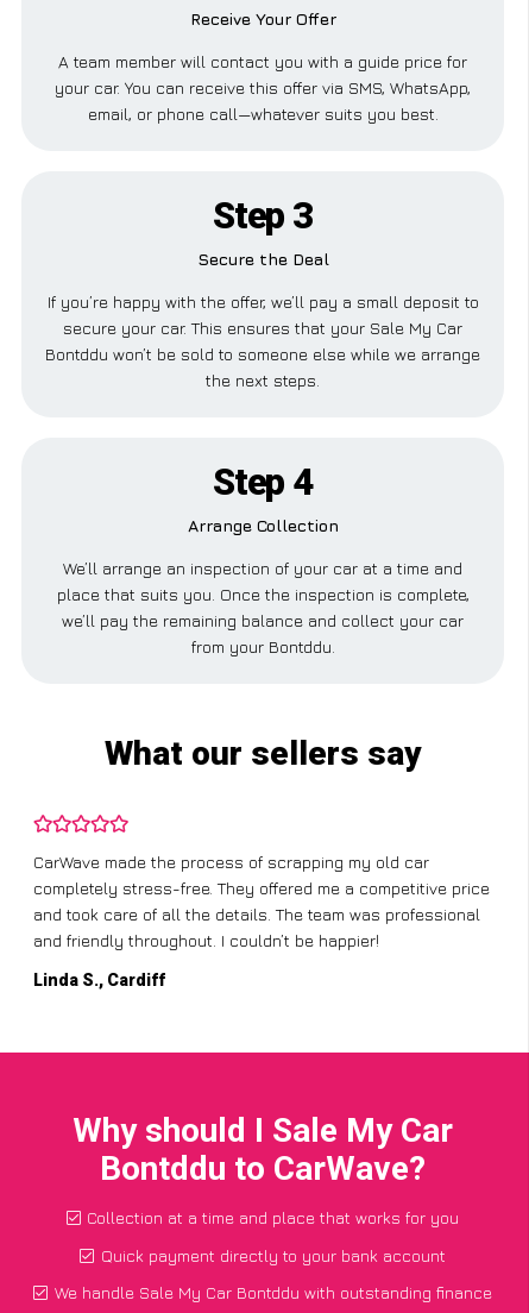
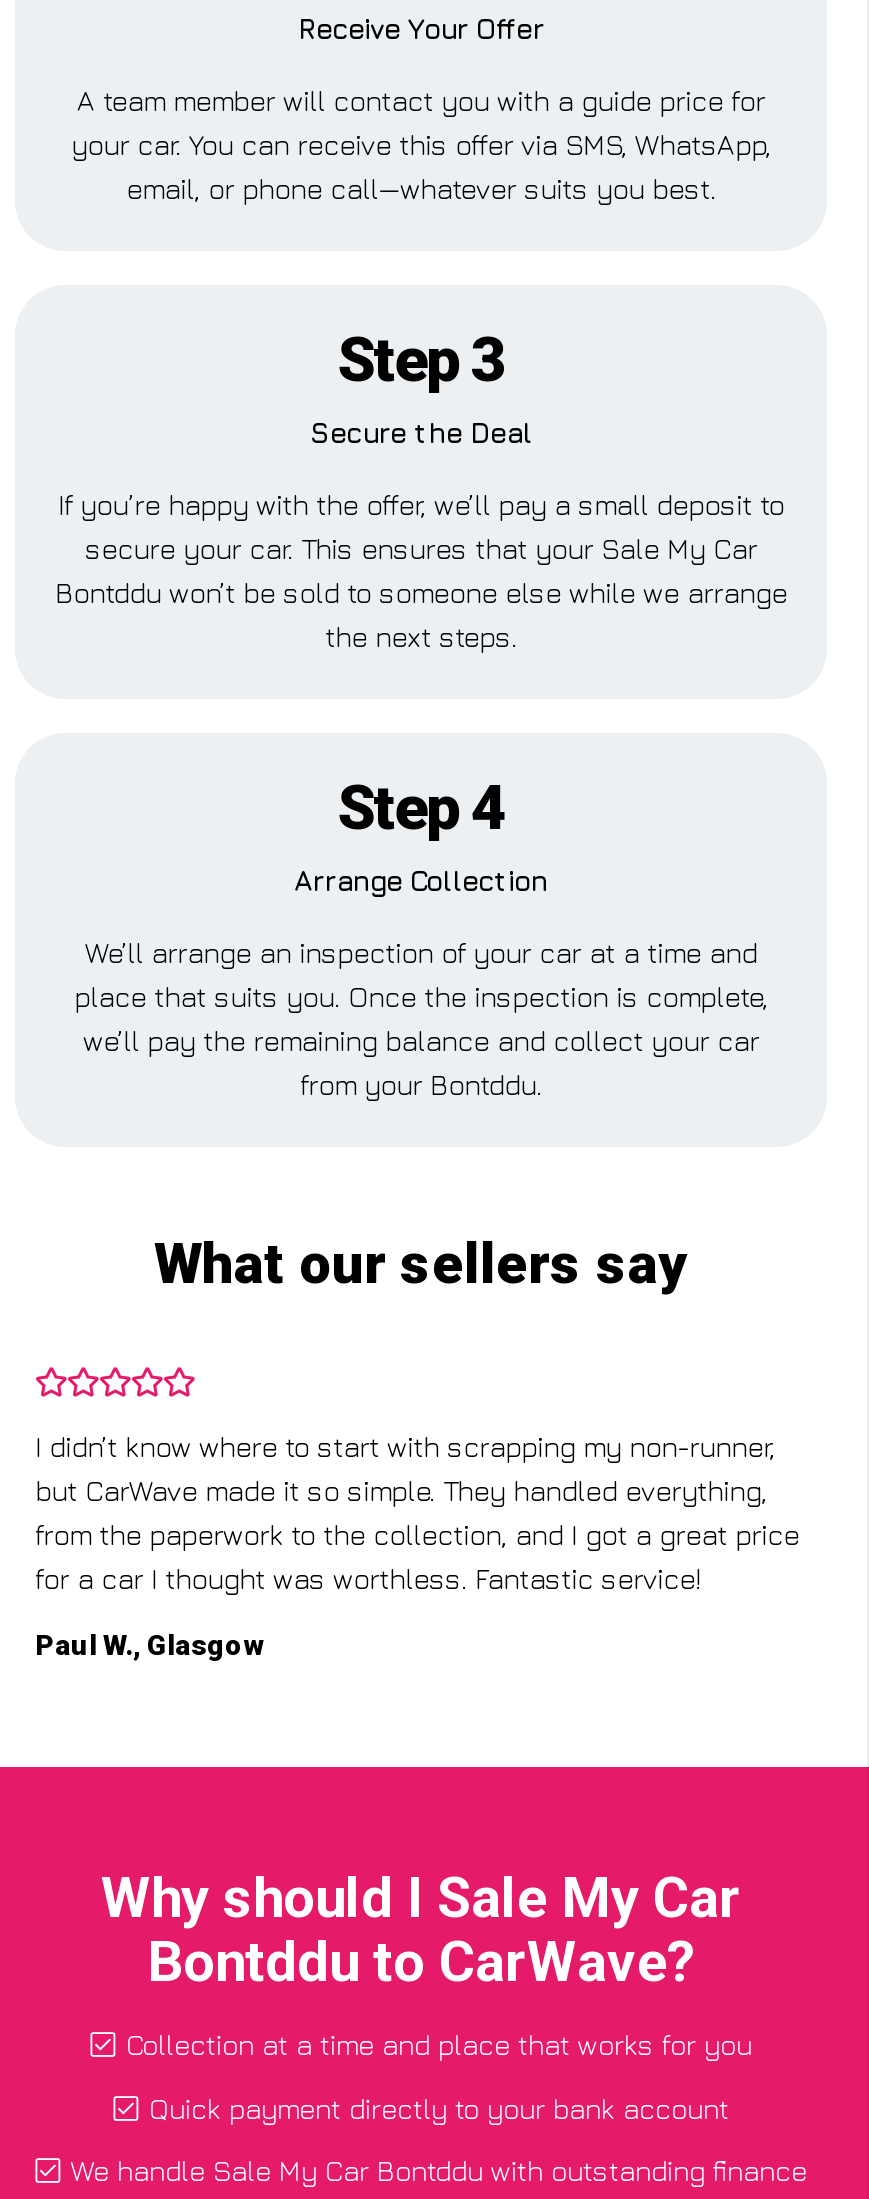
[33,851,490,950] CarWave made the process of scrapping my old car | completely stress-free. They offered me a competitive price | and took care of all the details. The team was professional | and friendly throughout. I couldn’t be happier! -> [35,1429,799,1595] I didn’t know where to start with scrapping my non-runner, | but CarWave made it so simple. They handled everything, | from the paperwork to the collection, and I got a great price | for a car I thought was worthless. Fantastic service!
[33,970,165,989] Linda S., Cardiff -> [35,1629,263,1661] Paul W., Glasgow

